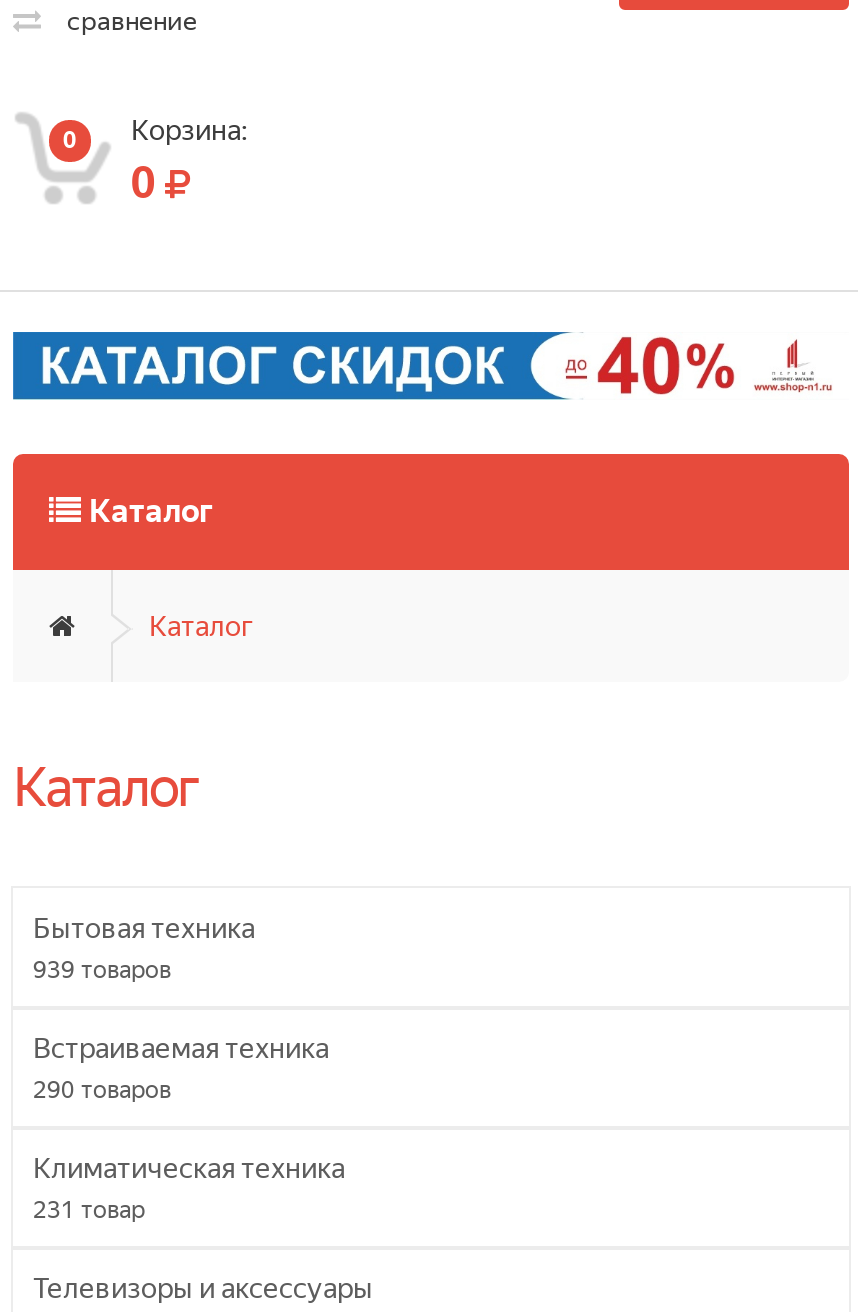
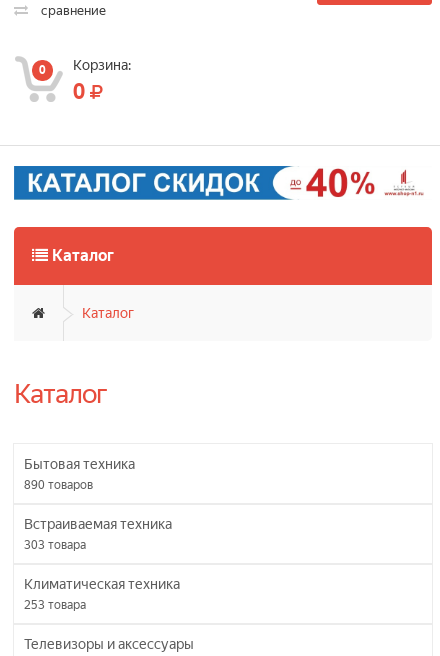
[33,956,171,984] 939 товаров -> [24,478,93,492] 890 товаров
[33,1076,171,1104] 290 товаров -> [24,538,86,552] 303 товара
[33,1196,145,1224] 231 товар -> [24,598,86,612] 253 товара

